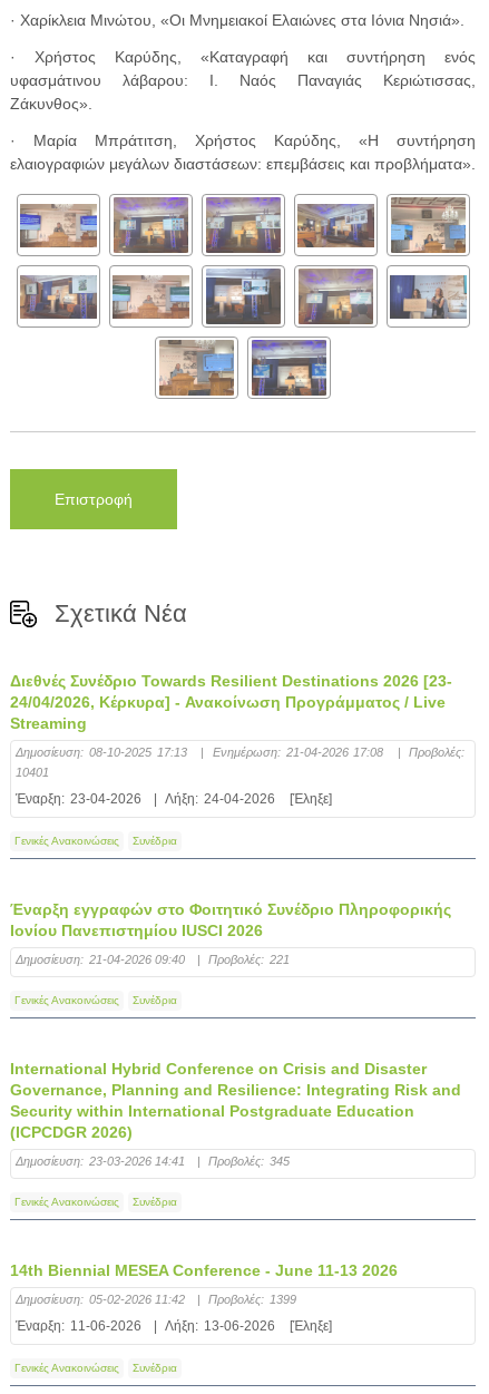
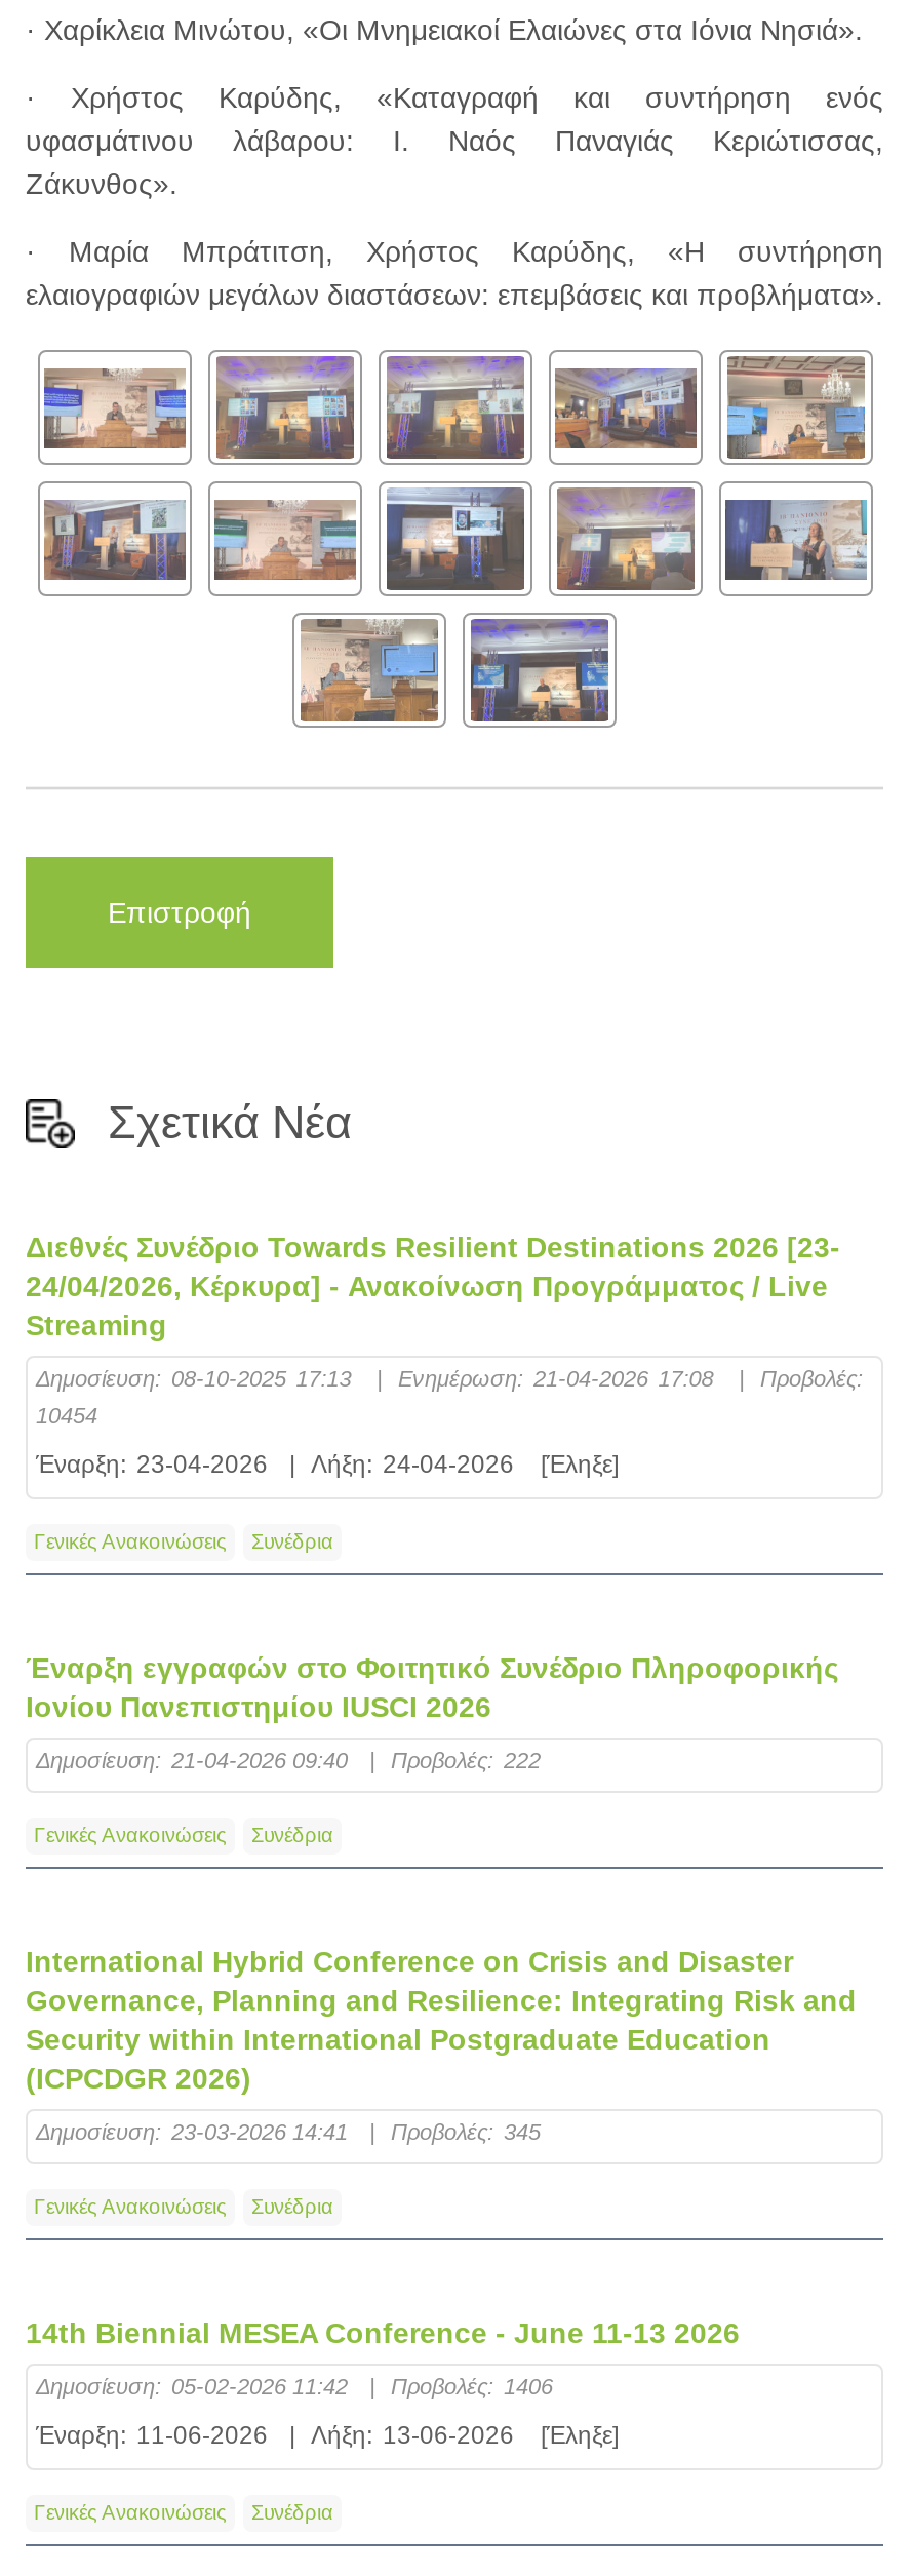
[16,765,49,778] 10401 -> [36,1402,97,1427] 10454
[208,952,290,966] Προβολές: 221 -> [391,1747,541,1771] Προβολές: 222
[208,1292,296,1305] Προβολές: 1399 -> [391,2373,553,2397] Προβολές: 1406

